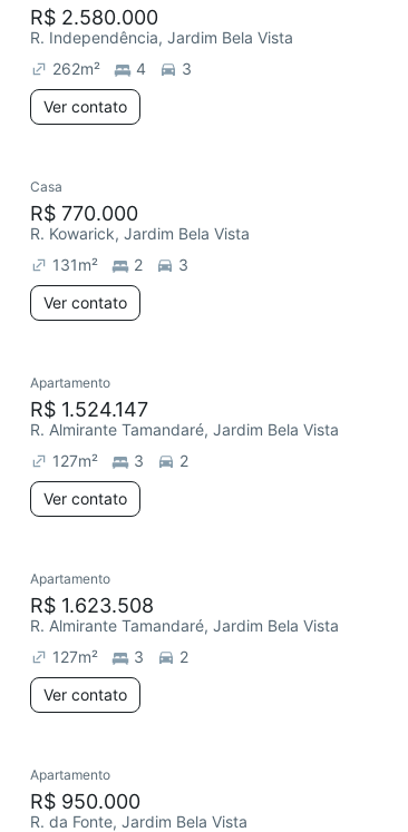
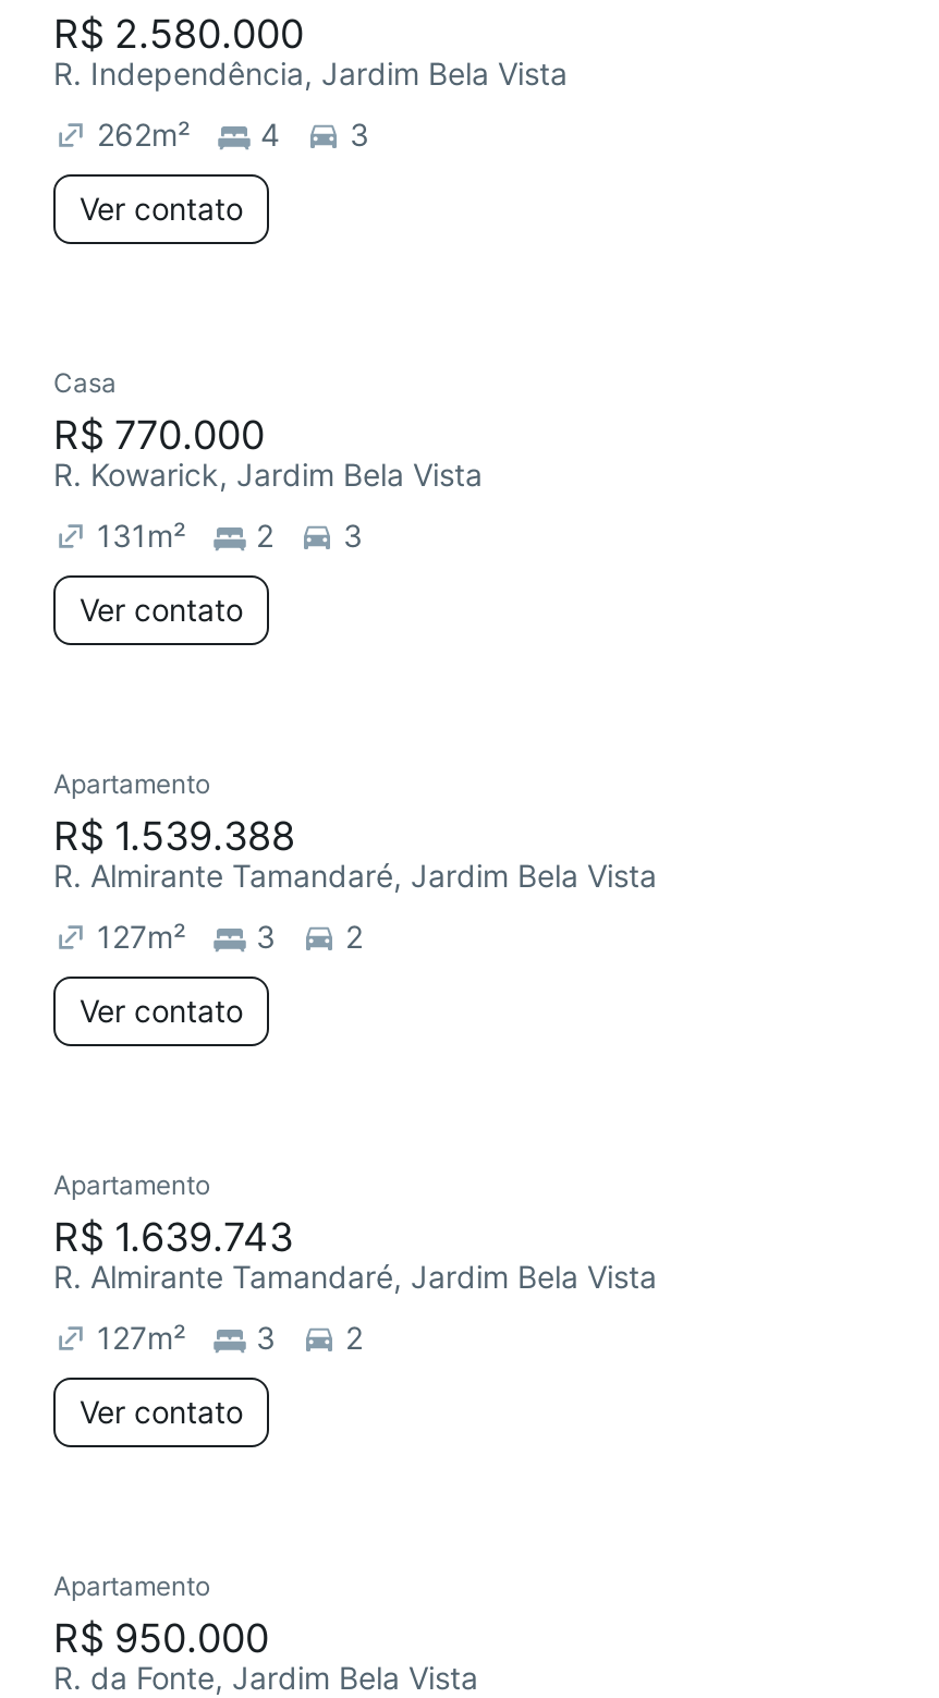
[30,398,148,421] R$ 1.524.147 -> [53,813,295,859] R$ 1.539.388
[30,594,154,617] R$ 1.623.508 -> [53,1214,293,1260] R$ 1.639.743

